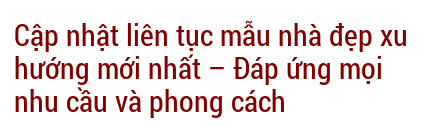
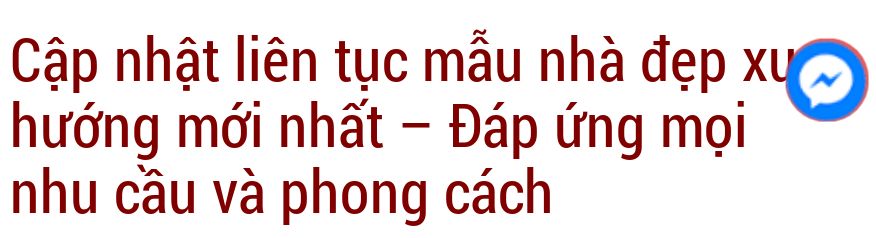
none -> [790,37,870,123] [image]

